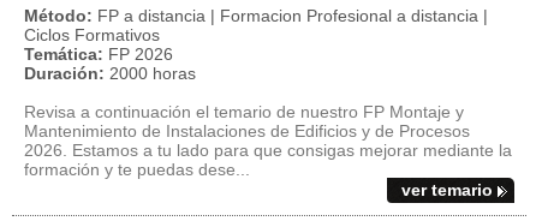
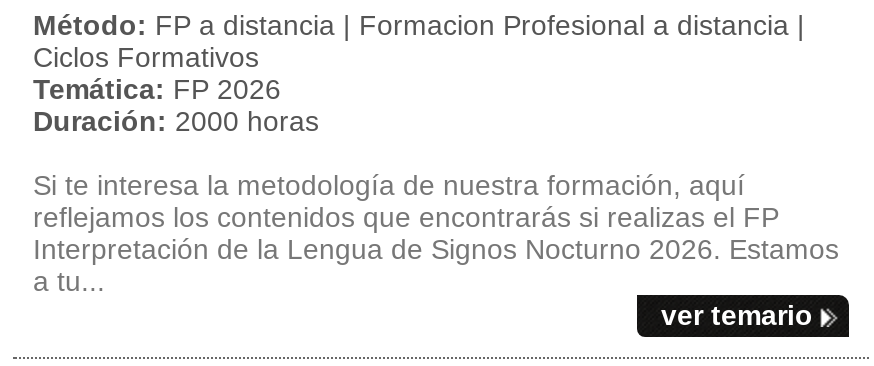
[24,102,512,179] Revisa a continuación el temario de nuestro FP Montaje y | Mantenimiento de Instalaciones de Edificios y de Procesos | 2026. Estamos a tu lado para que consigas mejorar mediante la | formación y te puedas dese... -> [33,169,839,297] Si te interesa la metodología de nuestra formación, aquí | reflejamos los contenidos que encontrarás si realizas el FP | Interpretación de la Lengua de Signos Nocturno 2026. Estamos | a tu...

